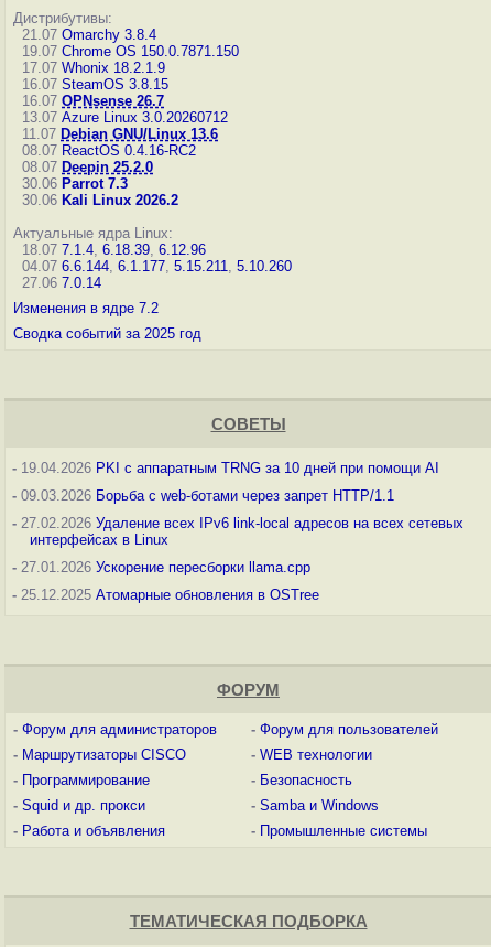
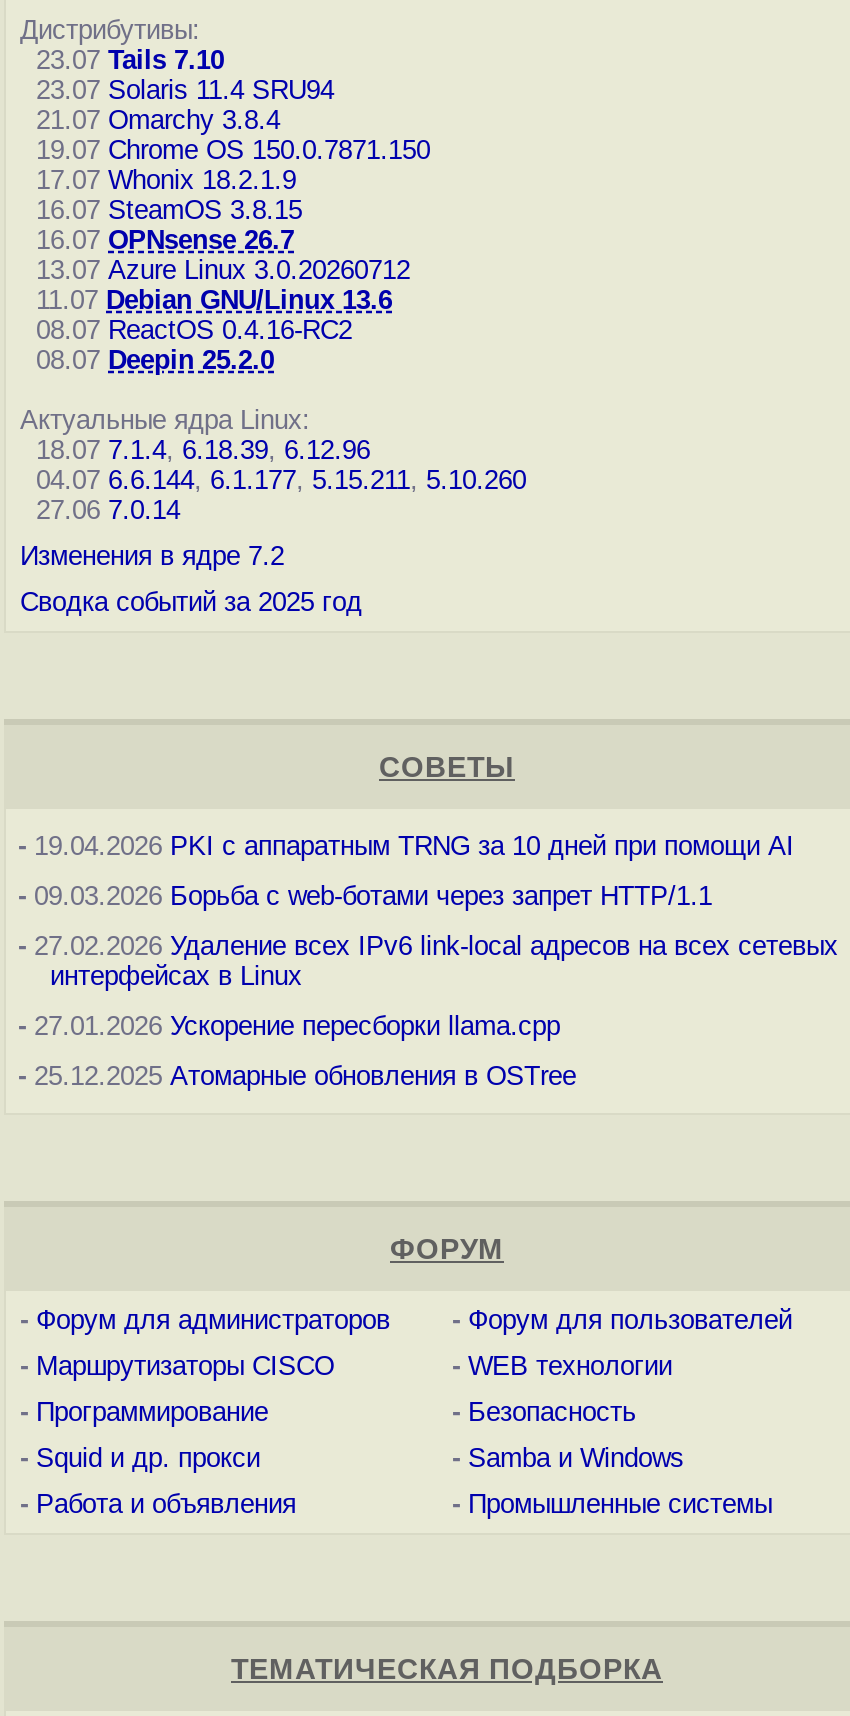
none -> [20,45,334,105] 23.07 Tails 7.10 | 23.07 Solaris 11.4 SRU94
moved [13,26,239,175] -> [20,105,430,375]: 21.07 Omarchy 3.8.4 | 19.07 Chrome OS 150.0.7871.150 | 17.07 Whonix 18.2.1.9 | ... | 08.07 ReactOS 0.4.16-RC2 | 08.07 Deepin 25.2.0
[13,175,178,208] 30.06 Parrot 7.3 | 30.06 Kali Linux 2026.2 -> none

